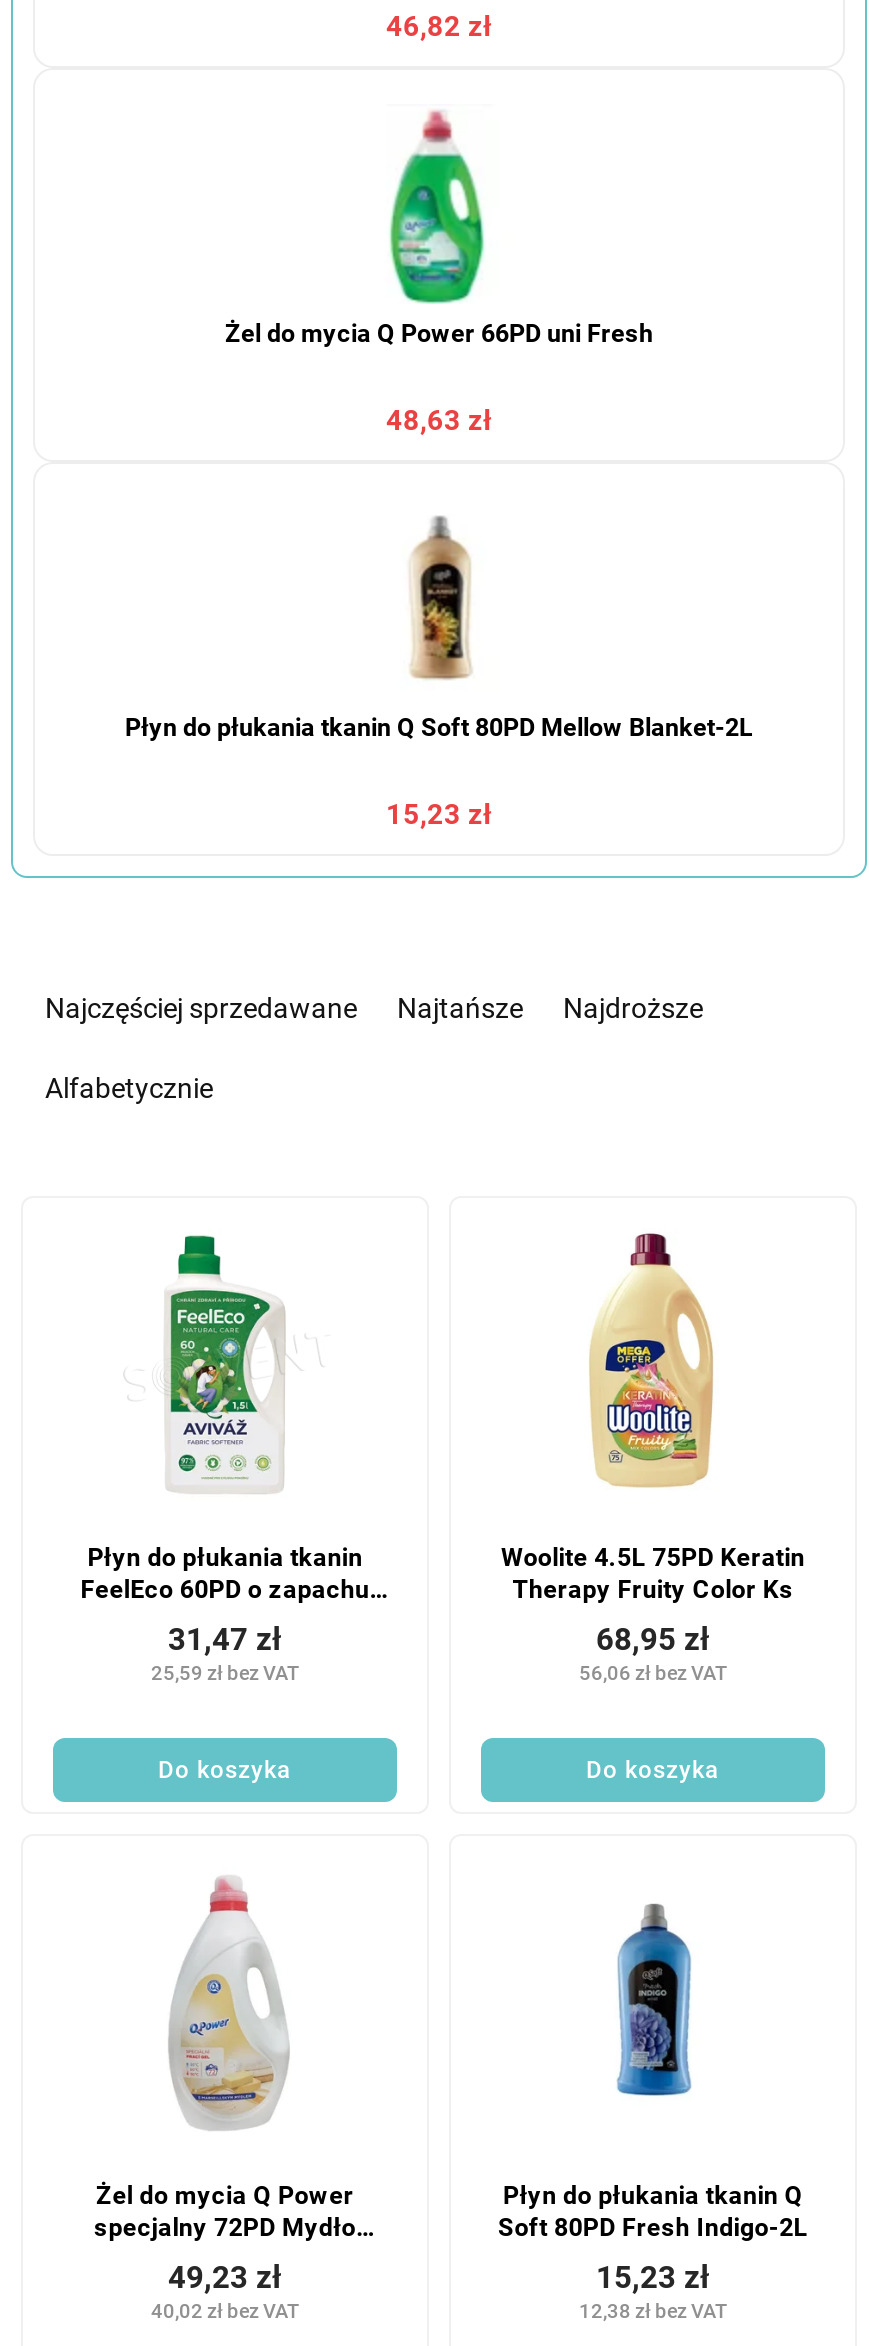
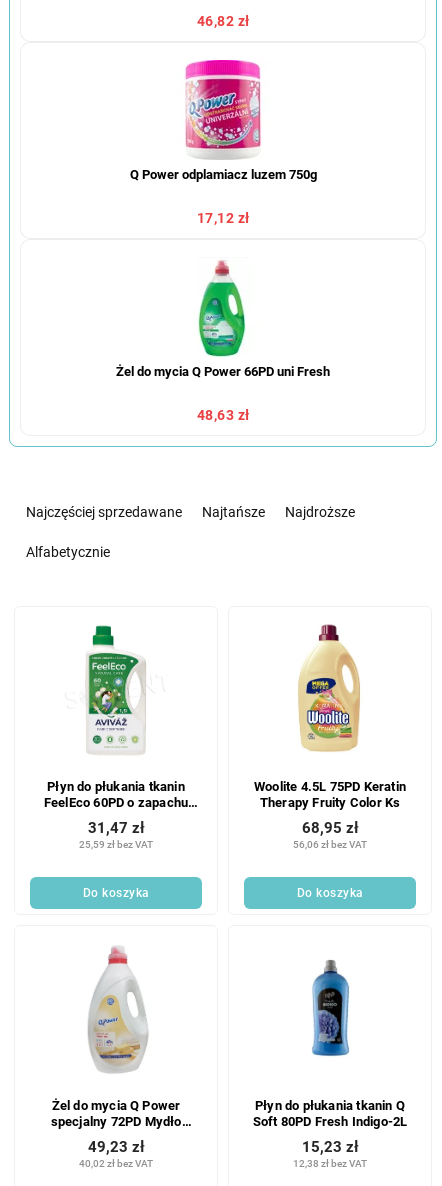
none -> [129,59,316,226] [image] | Q Power odplamiacz luzem 750g | 17,12 zł
moved [225,108,653,437] -> [116,259,330,423]: [image] | Żel do mycia Q Power 66PD uni Fresh | 48,63 zł
[125,514,753,831] [image] | Płyn do płukania tkanin Q Soft 80PD Mellow Blanket-2L | 15,23 zł -> none

